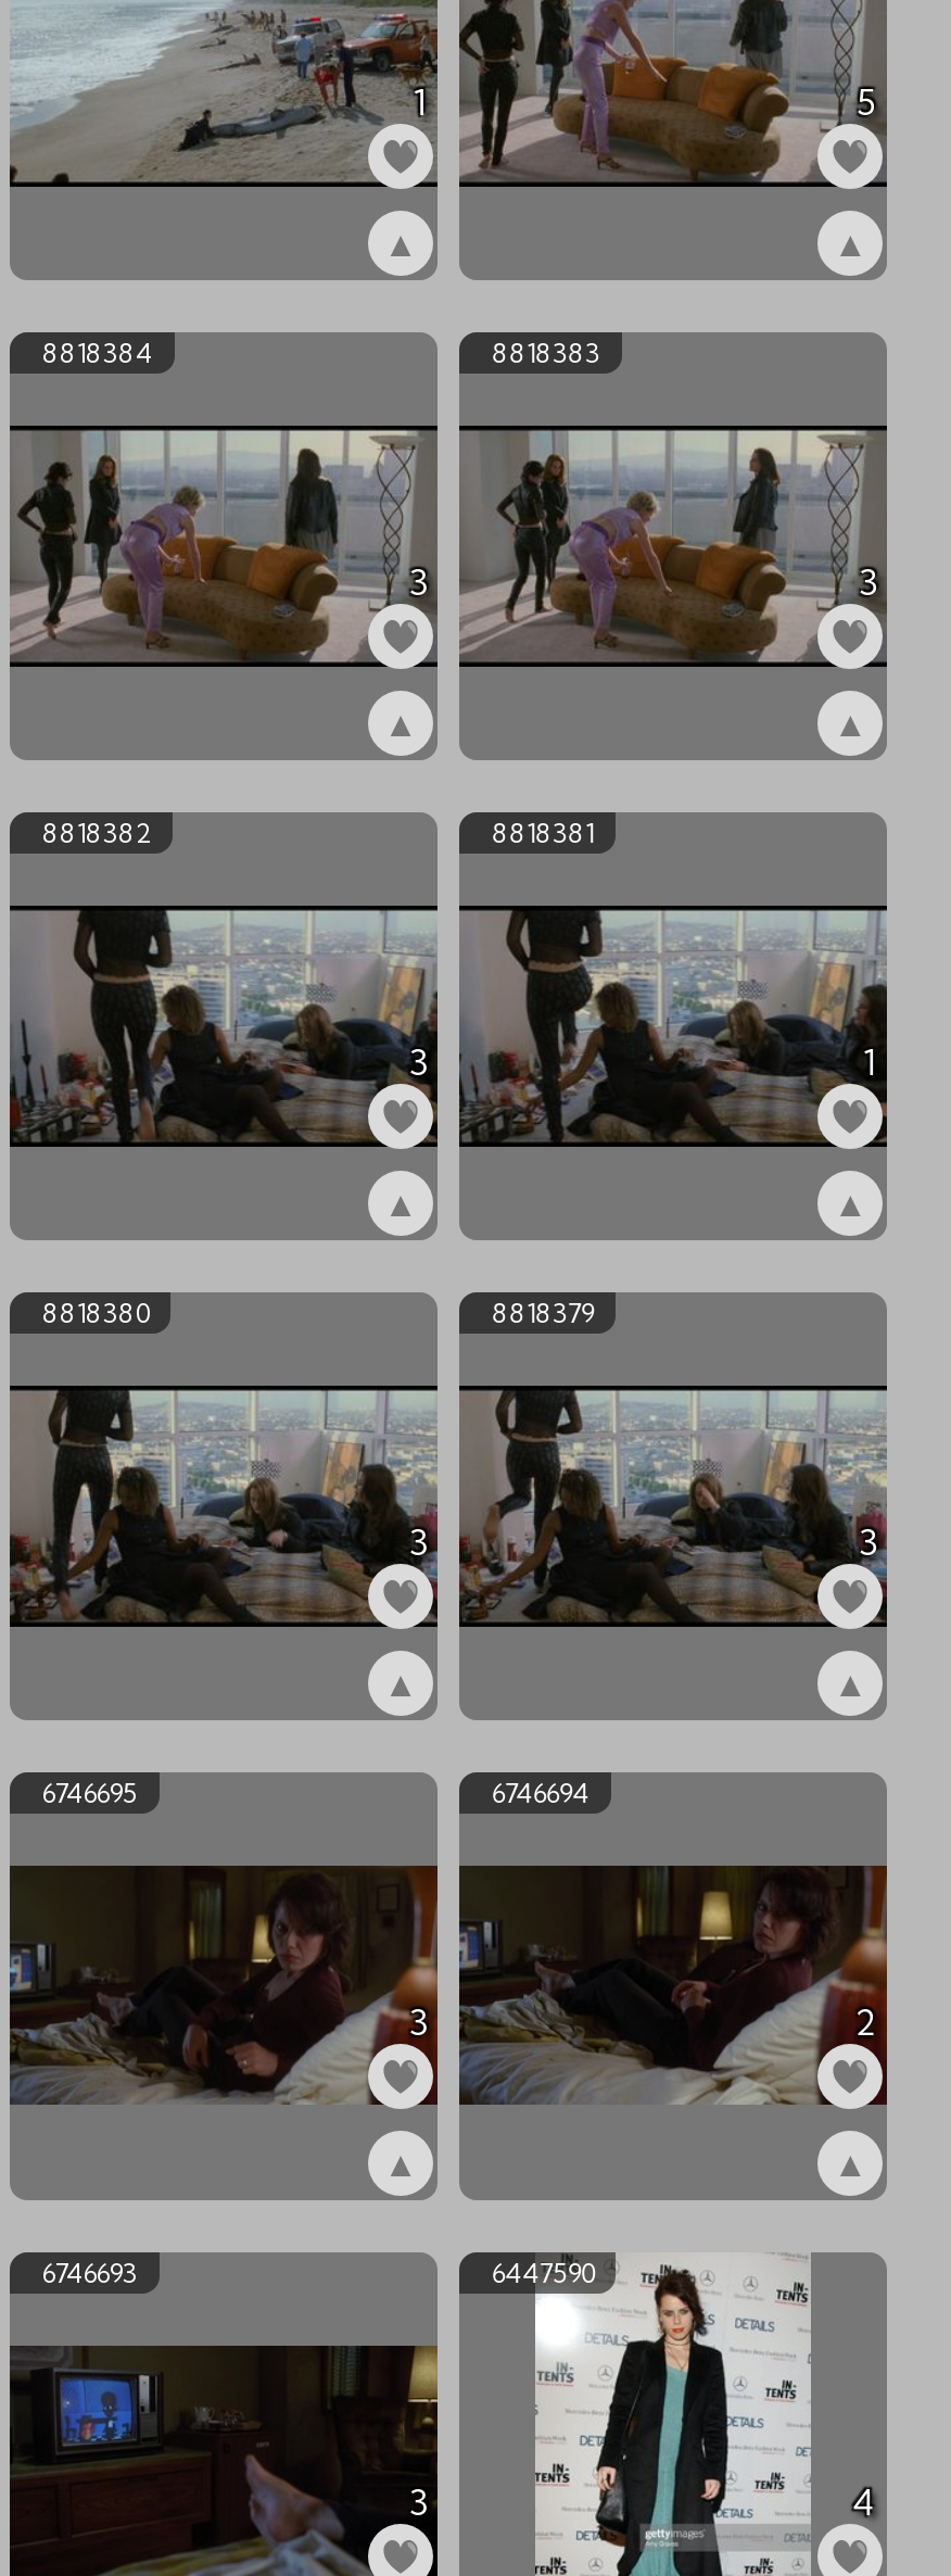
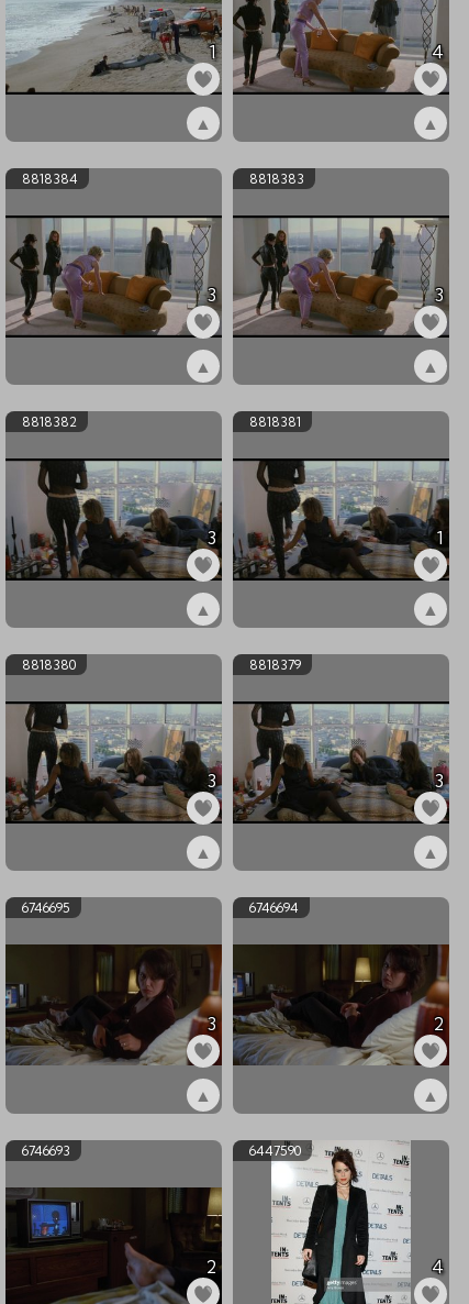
[857,79,877,123] 5 -> [432,40,444,62] 4
[409,2481,427,2524] 3 -> [206,1256,216,1278] 2

